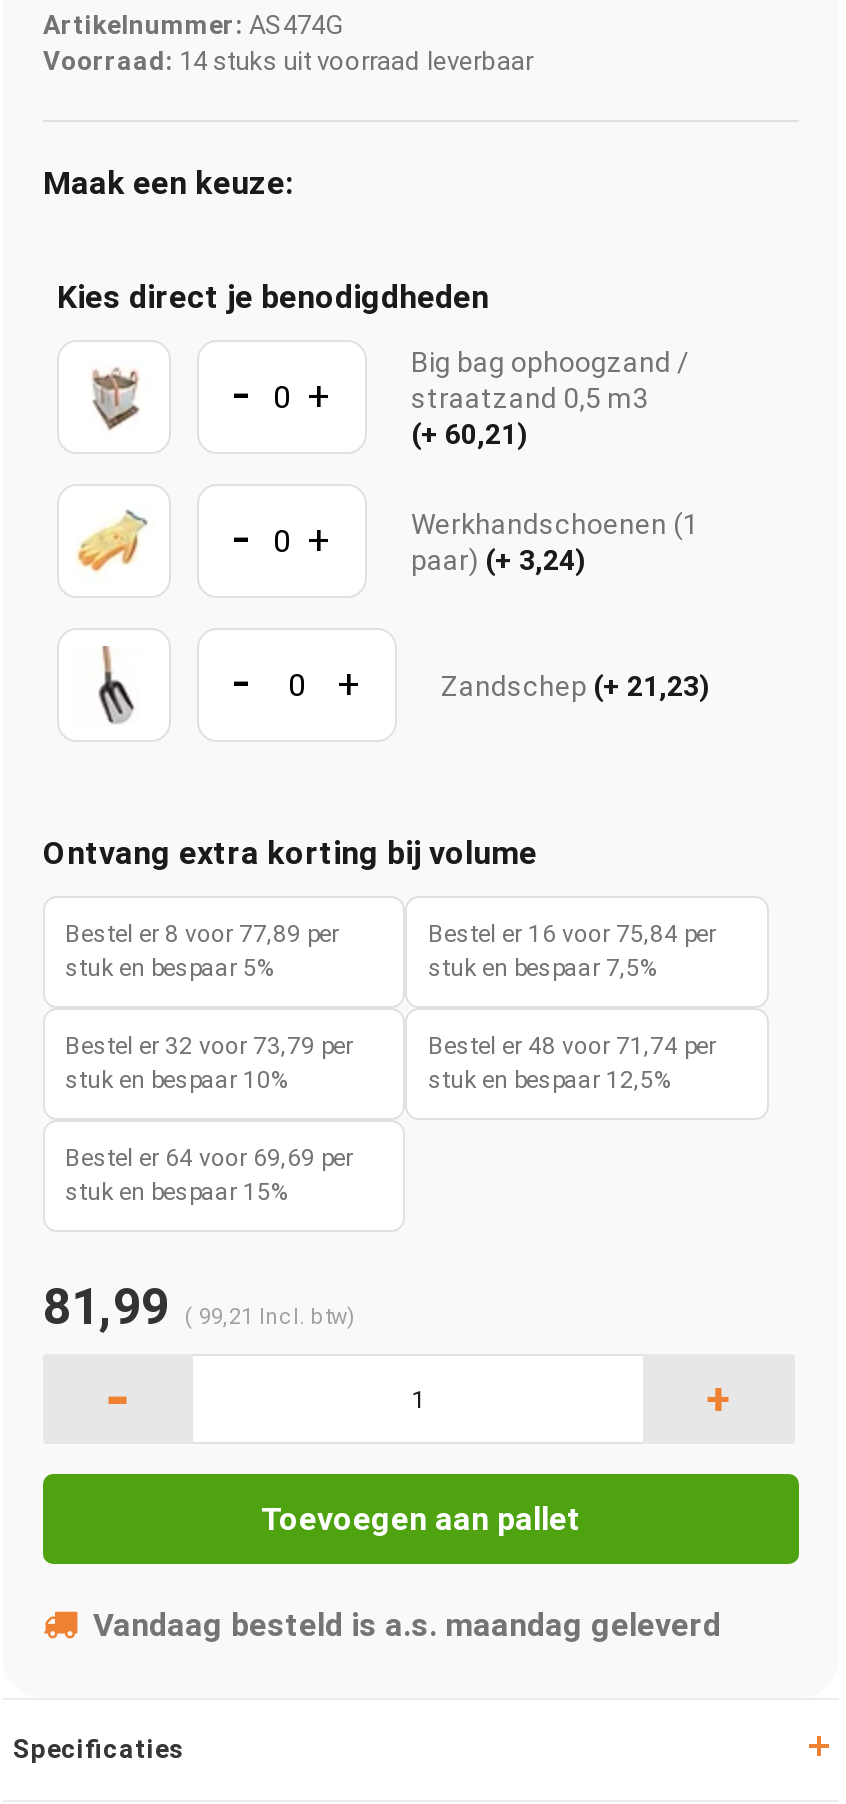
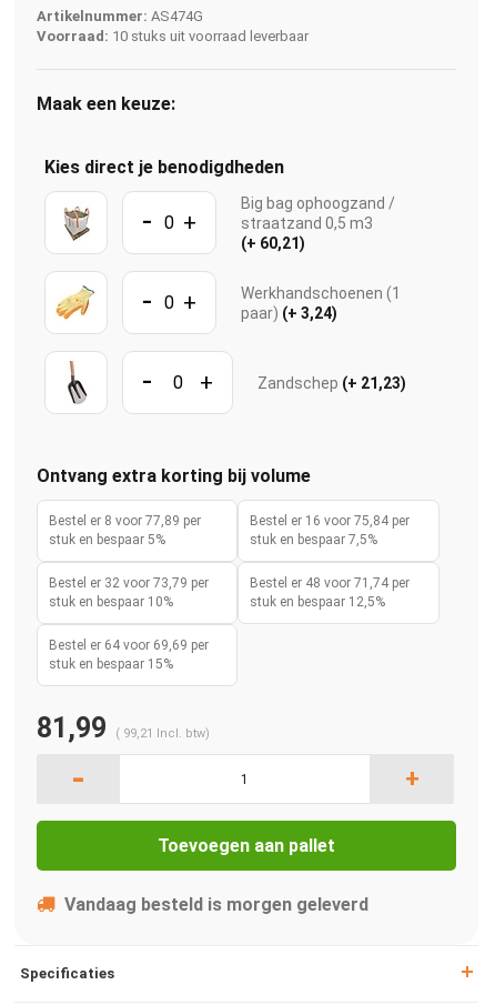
[43,47,533,77] Voorraad: 14 stuks uit voorraad leverbaar -> [37,28,309,45] Voorraad: 10 stuks uit voorraad leverbaar
[93,1607,721,1645] Vandaag besteld is a.s. maandag geleverd -> [64,894,368,915] Vandaag besteld is morgen geleverd

